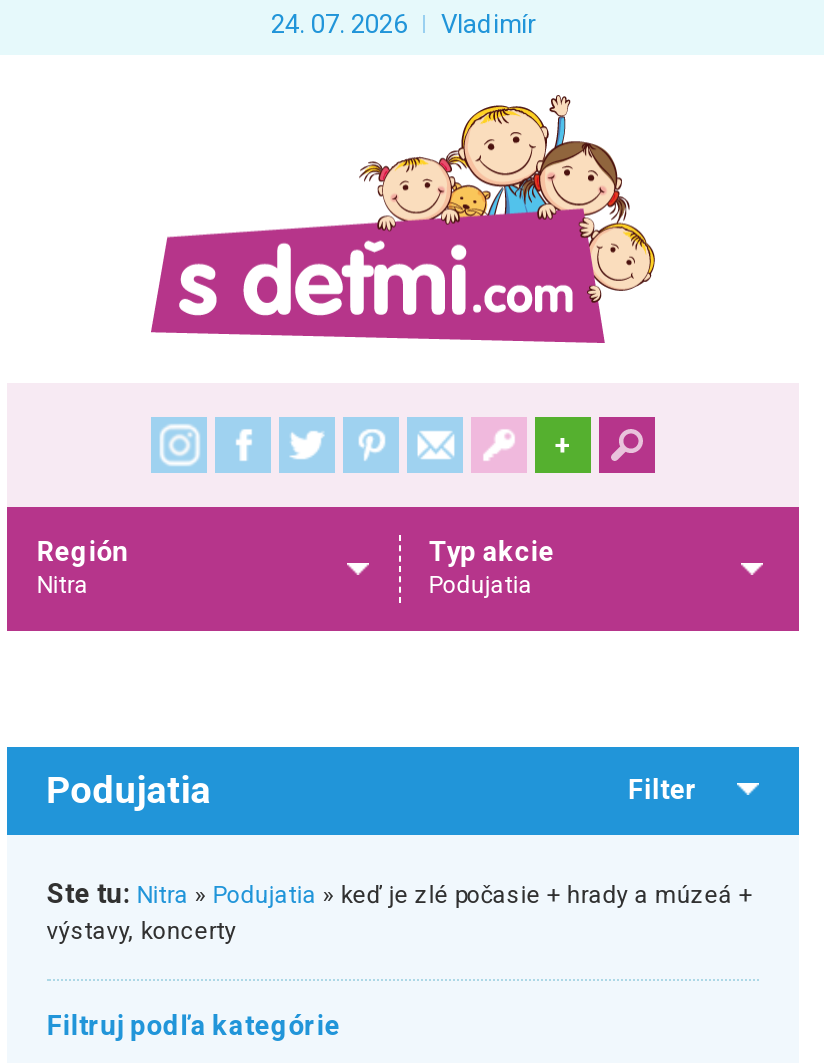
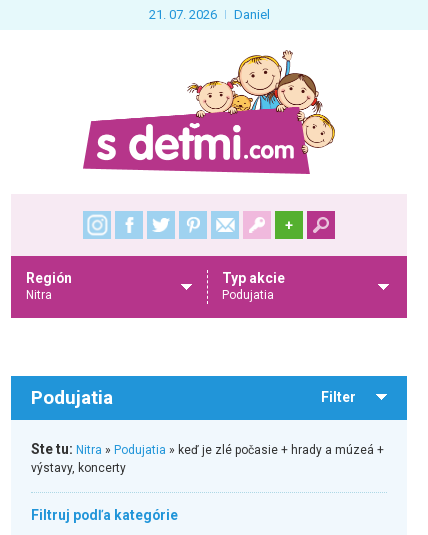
[271,9,535,39] 24. 07. 2026 | Vladimír -> [148,7,269,22] 21. 07. 2026 | Daniel

